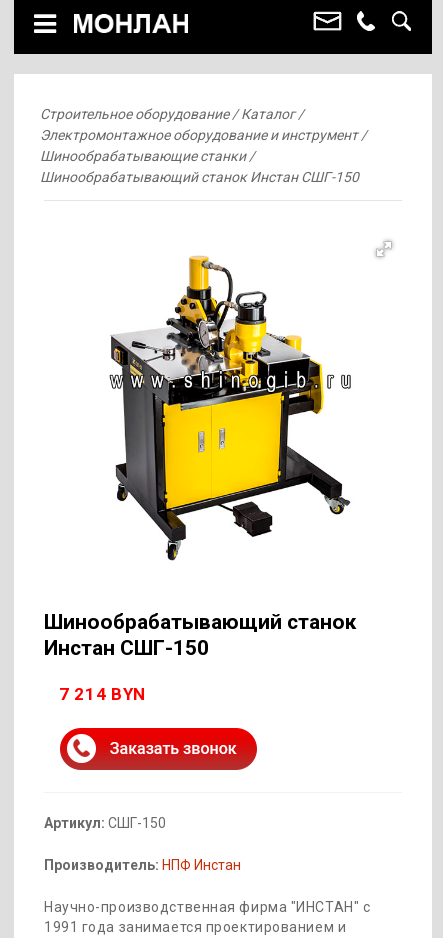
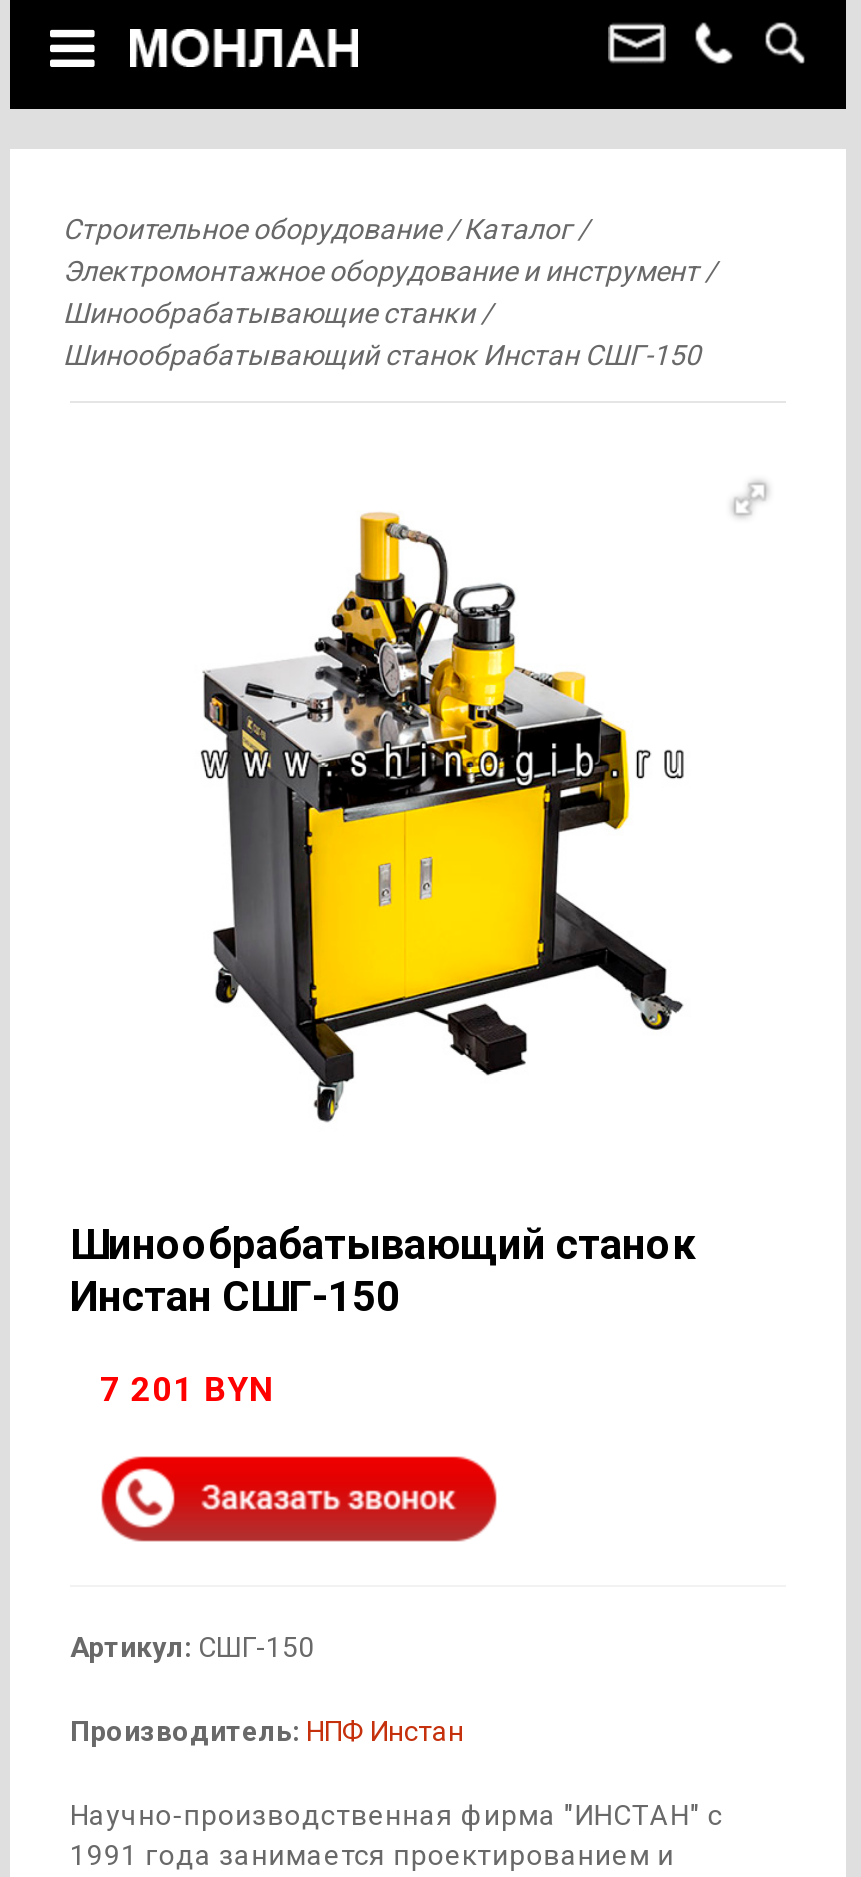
[59,684,146,704] 7 214 BYN -> [100,1369,274,1409] 7 201 BYN

